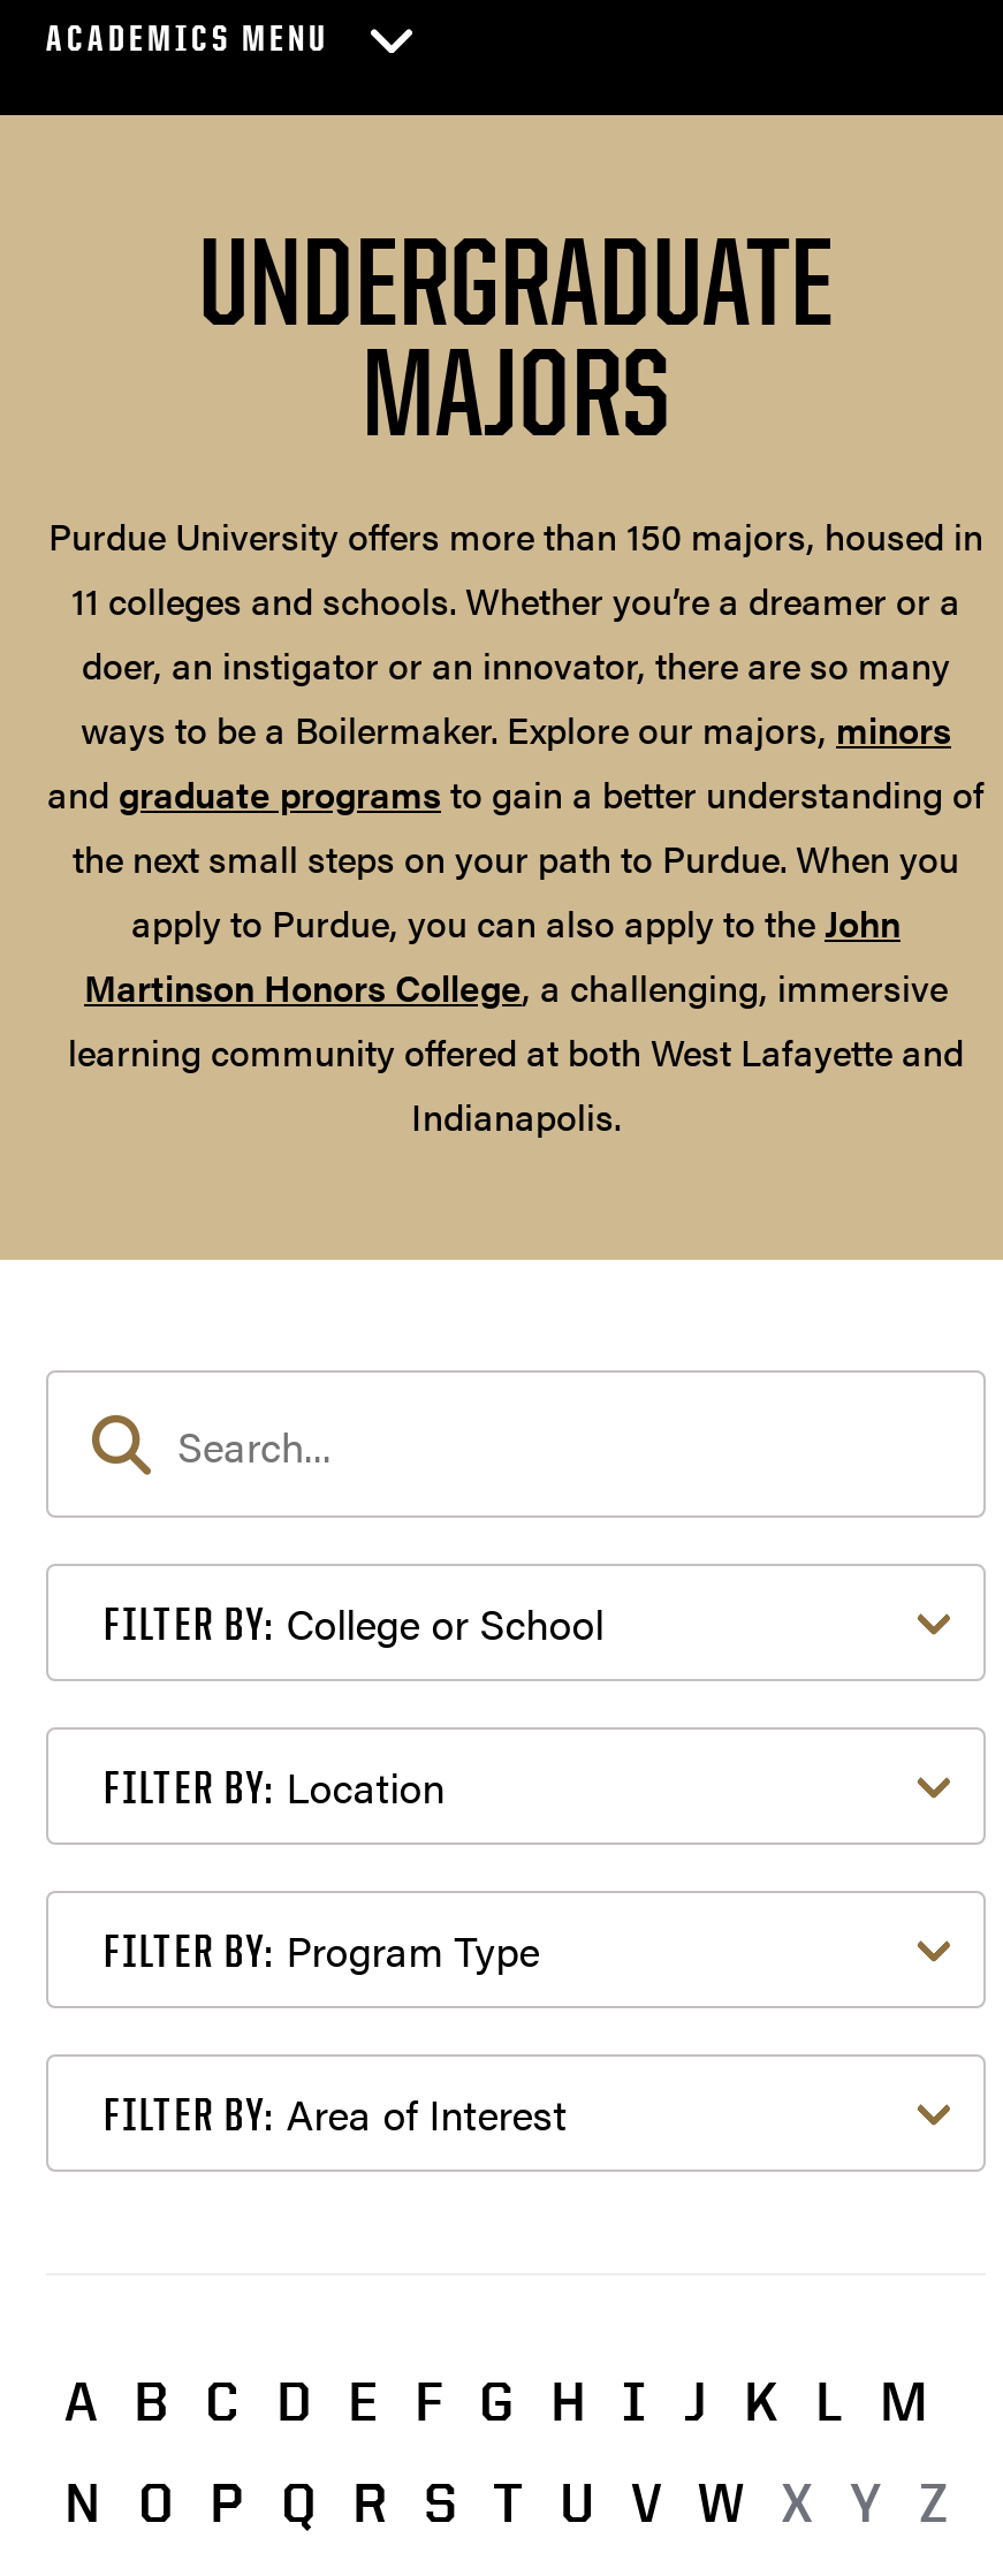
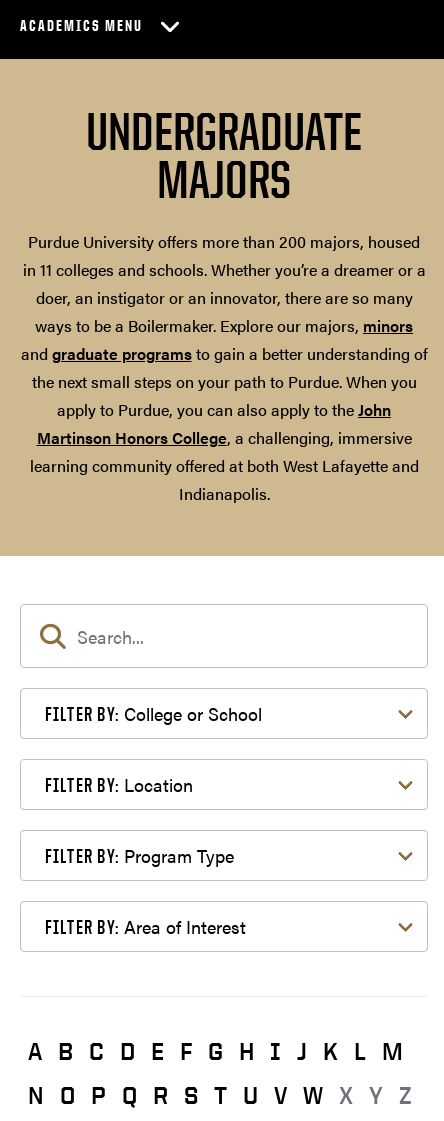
[48,509,983,627] Purdue University offers more than 150 majors, housed in | 11 colleges and schools. Whether you’re a dreamer or a -> [22,230,425,281] Purdue University offers more than 200 majors, housed | in 11 colleges and schools. Whether you’re a dreamer or a

